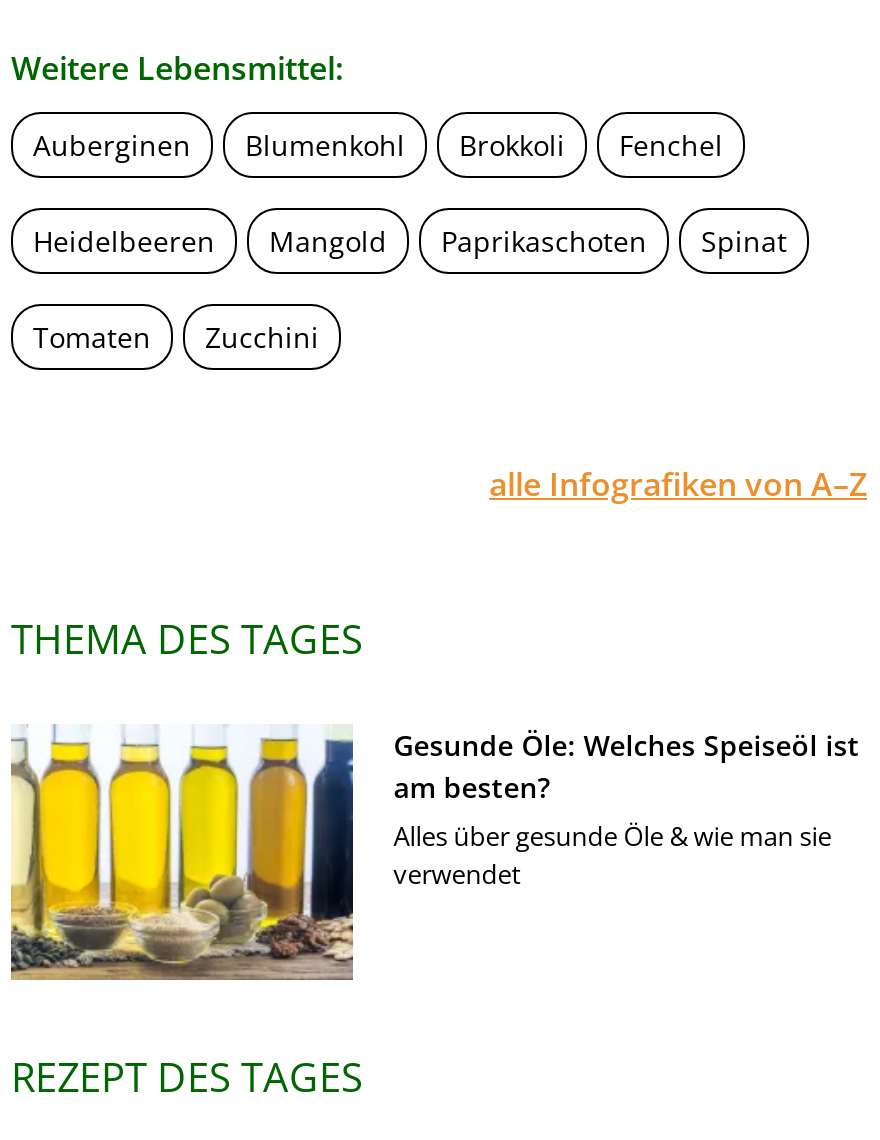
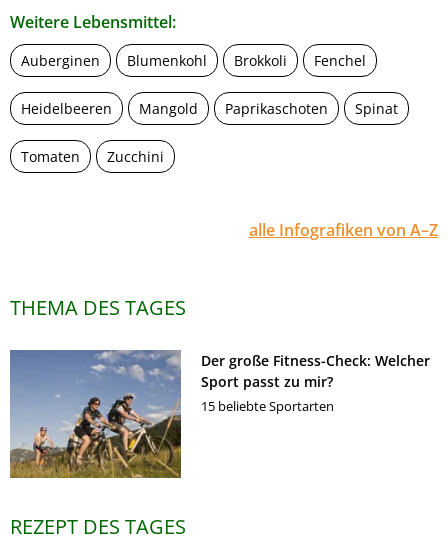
[9,724,859,980] [image] | Gesunde Öle: Welches Speiseöl ist | am besten? | Alles über gesunde Öle & wie man sie | verwendet -> [9,349,430,479] [image] | Der große Fitness-Check: Welcher | Sport passt zu mir? | 15 beliebte Sportarten

